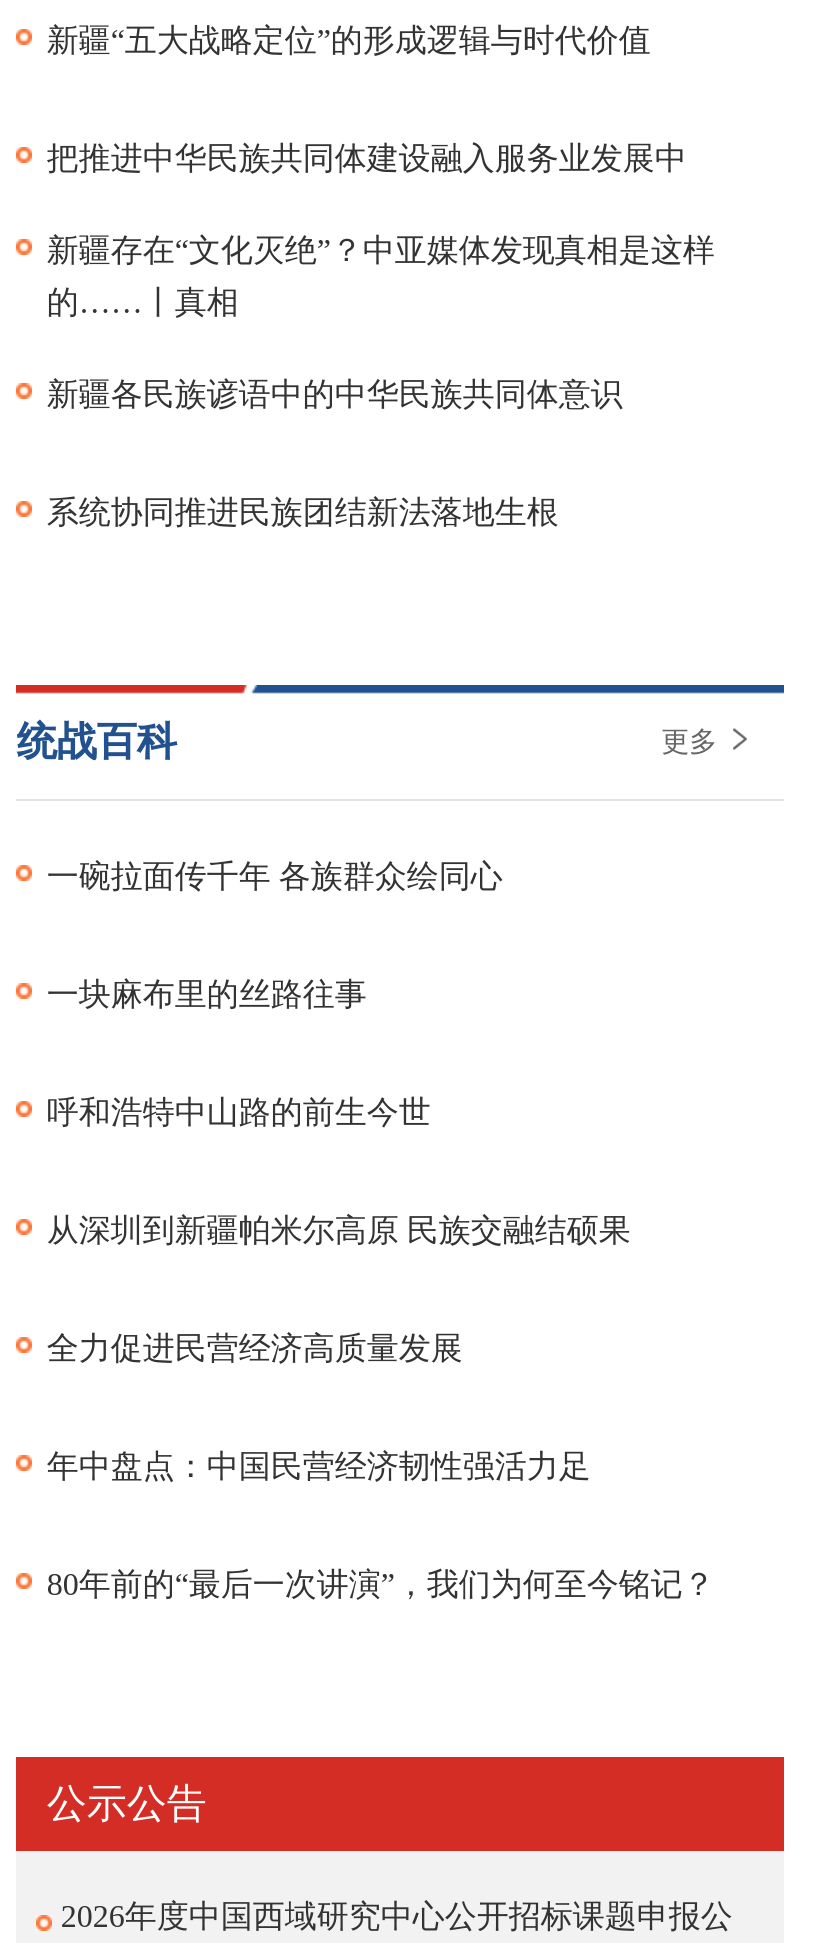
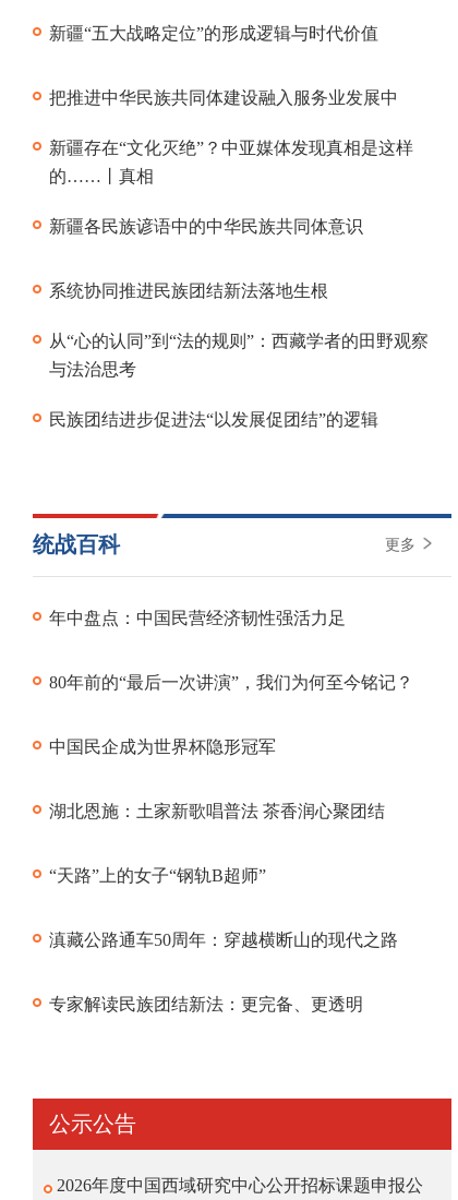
none -> [50,332,429,429] 从“心的认同”到“法的规则”：西藏学者的田野观察 | 与法治思考 | 民族团结进步促进法“以发展促团结”的逻辑
[47,859,631,1365] 一碗拉面传千年 各族群众绘同心 | 一块麻布里的丝路往事 | 呼和浩特中山路的前生今世 | 从深圳到新疆帕米尔高原 民族交融结硕果 | 全力促进民营经济高质量发展 -> none
moved [47,1449,715,1601] -> [50,609,414,692]: 年中盘点：中国民营经济韧性强活力足 | 80年前的“最后一次讲演”，我们为何至今铭记？
none -> [50,737,398,1013] 中国民企成为世界杯隐形冠军 | 湖北恩施：土家新歌唱普法 茶香润心聚团结 | “天路”上的女子“钢轨B超师” | 滇藏公路通车50周年：穿越横断山的现代之路 | 专家解读民族团结新法：更完备、更透明

